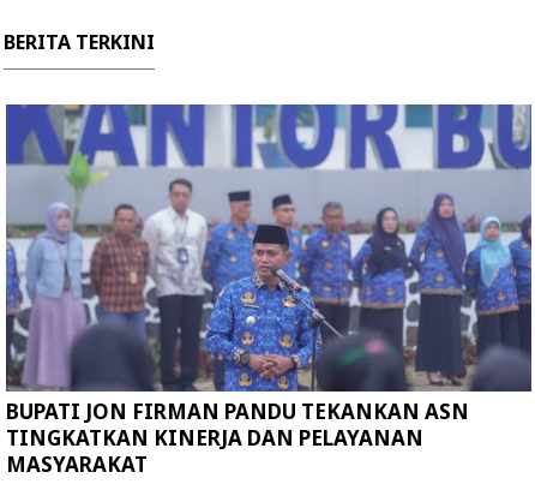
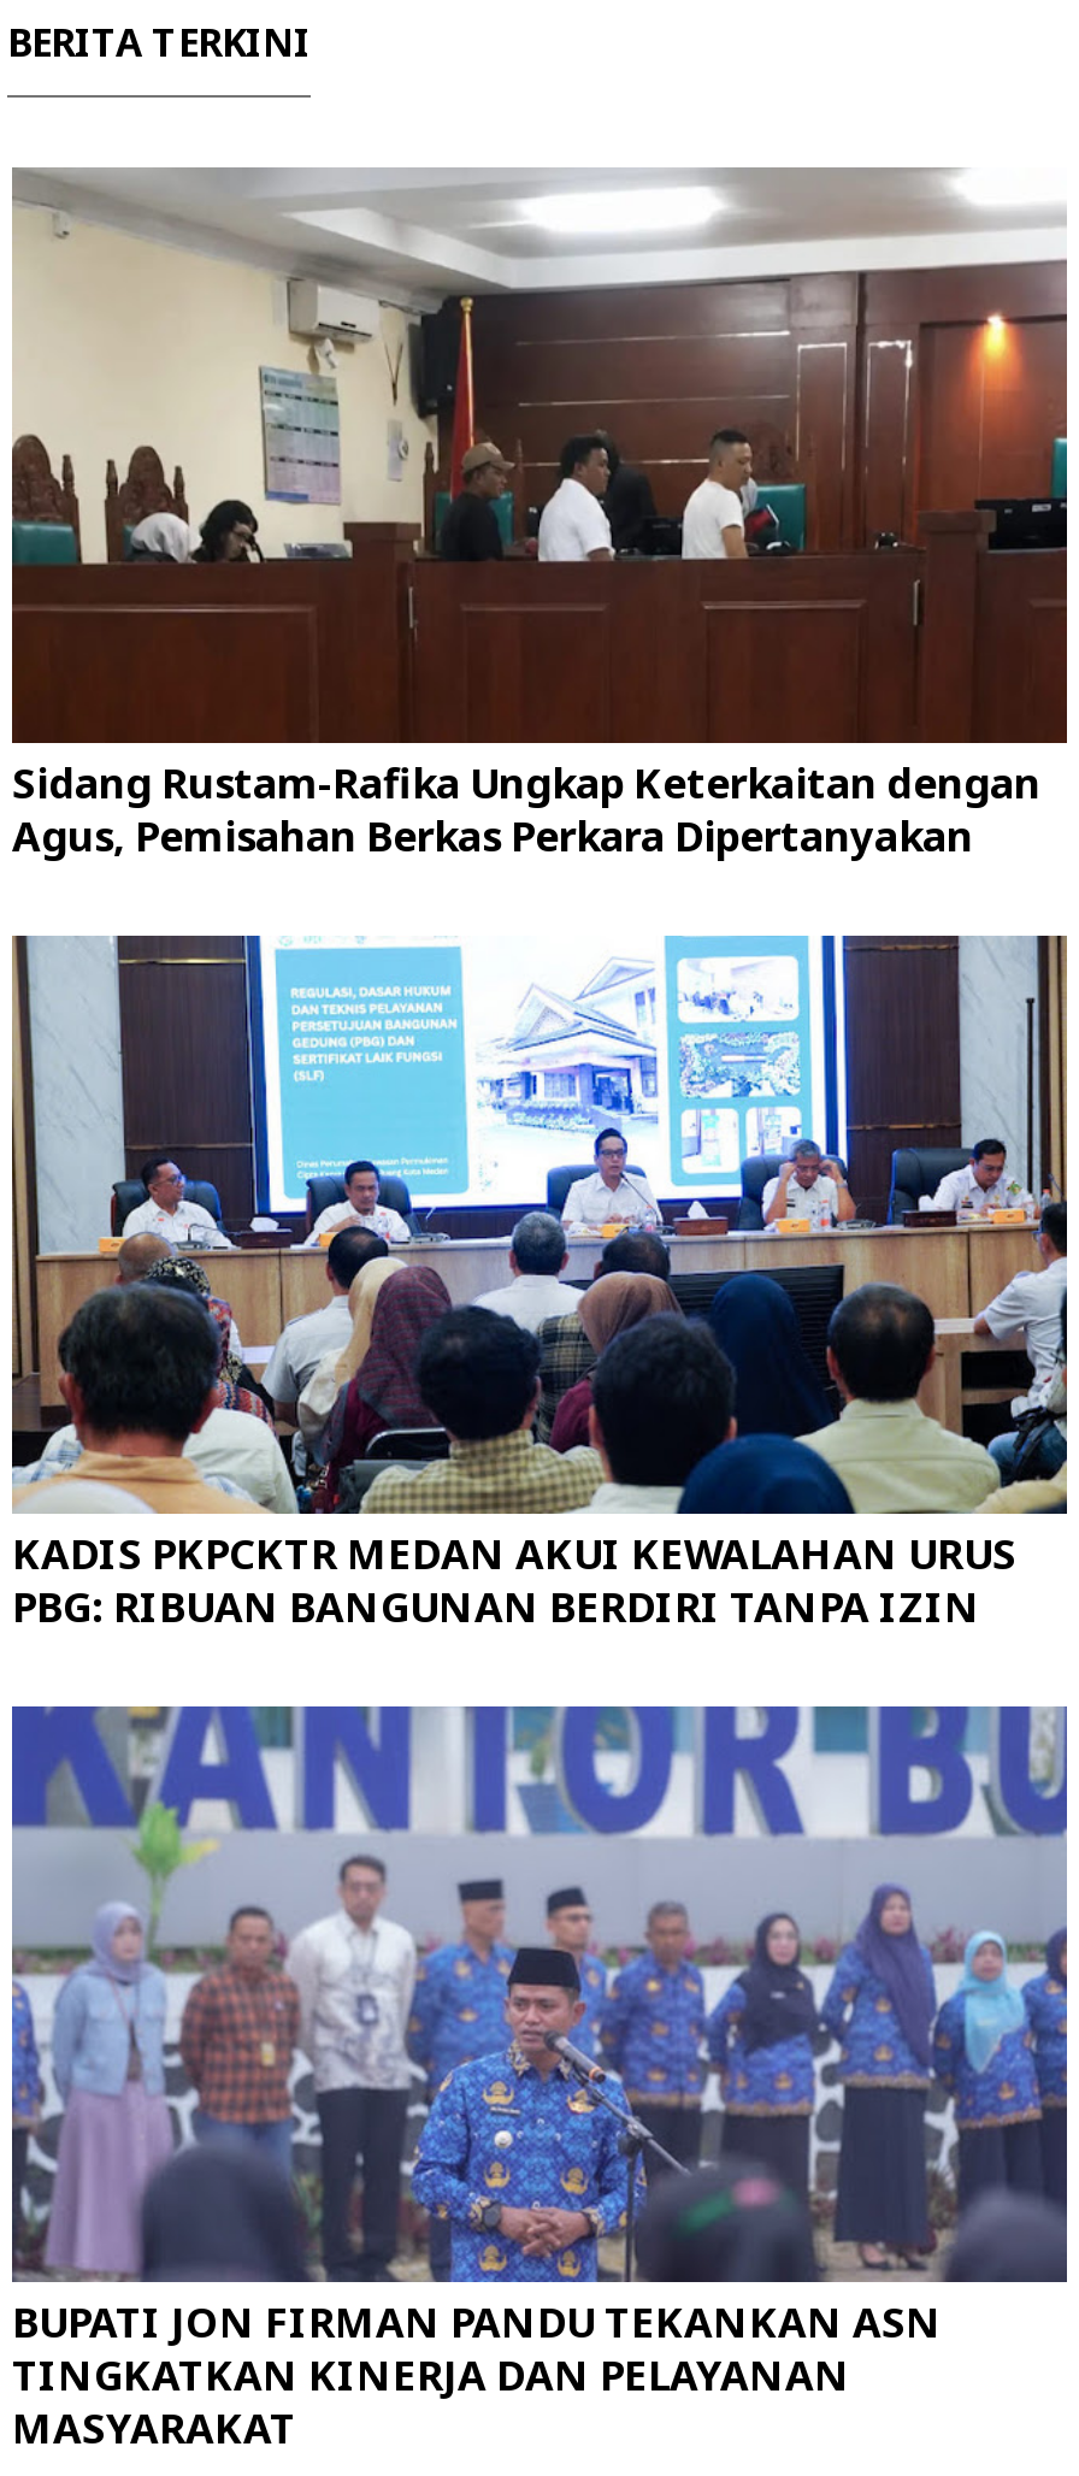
none -> [10,167,1069,864] [image] | Sidang Rustam-Rafika Ungkap Keterkaitan dengan | Agus, Pemisahan Berkas Perkara Dipertanyakan
none -> [10,933,1069,1634] [image] | KADIS PKPCKTR MEDAN AKUI KEWALAHAN URUS | PBG: RIBUAN BANGUNAN BERDIRI TANPA IZIN

